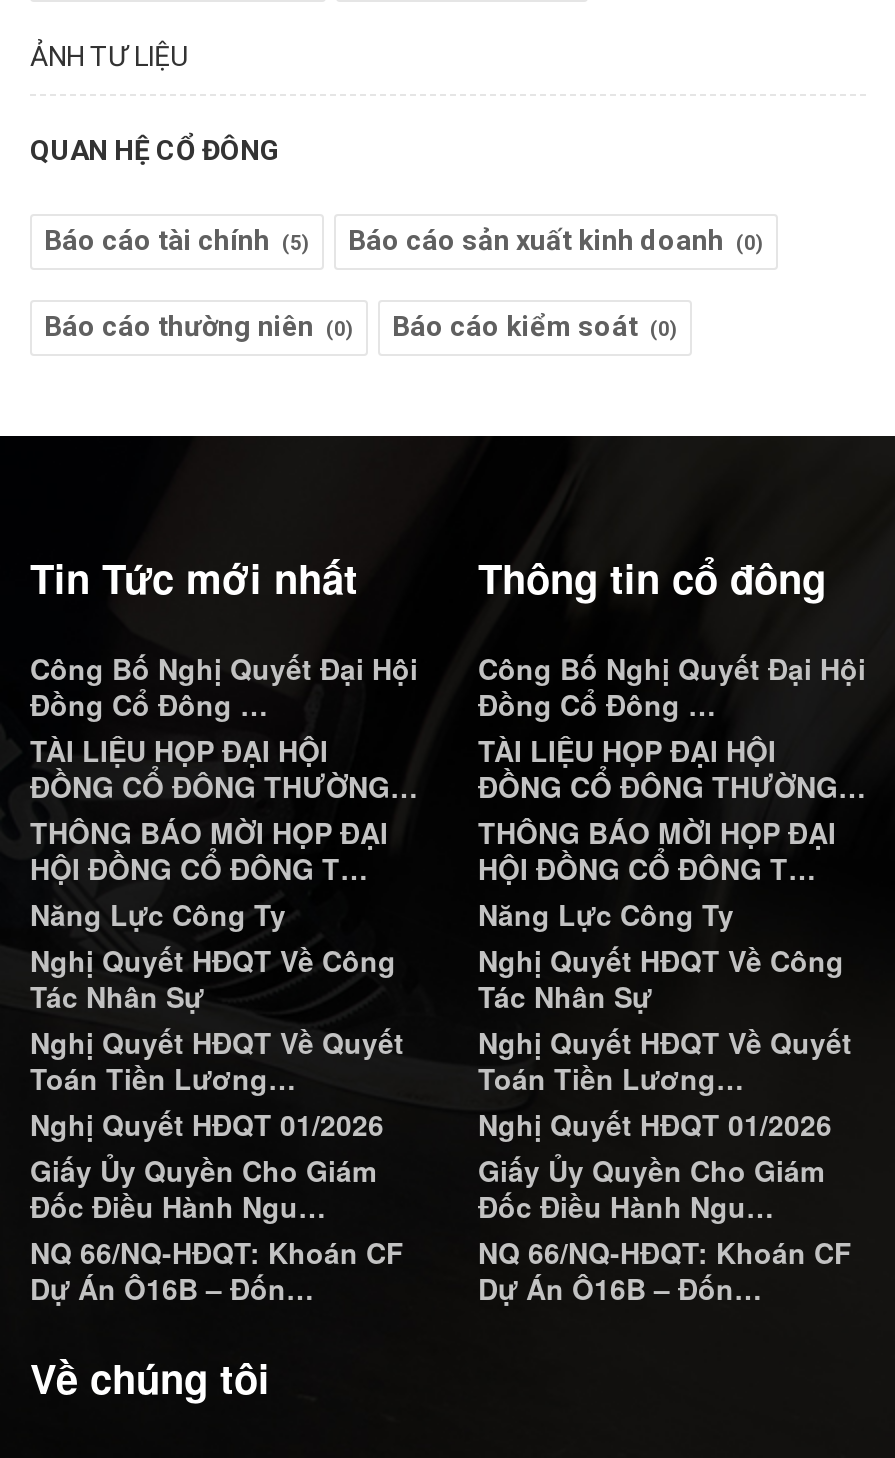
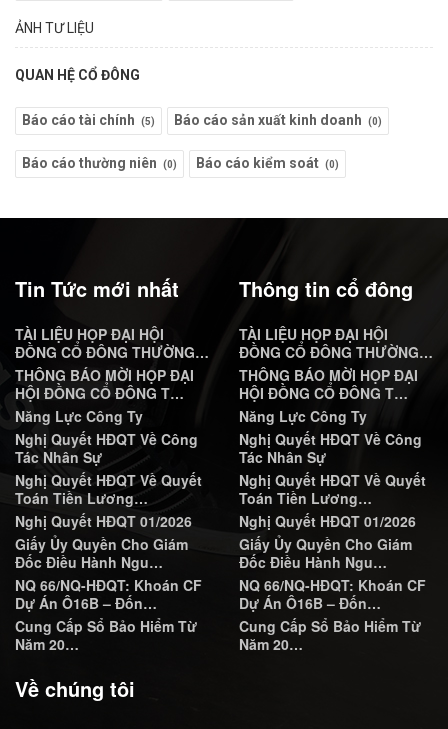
[30,648,418,724] Công Bố Nghị Quyết Đại Hội | Đồng Cổ Đông … -> none
[478,648,866,724] Công Bố Nghị Quyết Đại Hội | Đồng Cổ Đông … -> none
moved [30,730,418,1308] -> [15,324,209,613]: TÀI LIỆU HỌP ĐẠI HỘI | ĐỒNG CỔ ĐÔNG THƯỜNG… | THÔNG BÁO MỜI HỌP ĐẠI | ... | NQ 66/NQ-HĐQT: Khoán CF | Dự Án Ô16B – Đốn…
moved [478,730,866,1308] -> [239,324,433,613]: TÀI LIỆU HỌP ĐẠI HỘI | ĐỒNG CỔ ĐÔNG THƯỜNG… | THÔNG BÁO MỜI HỌP ĐẠI | ... | NQ 66/NQ-HĐQT: Khoán CF | Dự Án Ô16B – Đốn…
none -> [15,616,197,654] Cung Cấp Sổ Bảo Hiểm Từ | Năm 20…
none -> [239,616,421,654] Cung Cấp Sổ Bảo Hiểm Từ | Năm 20…

